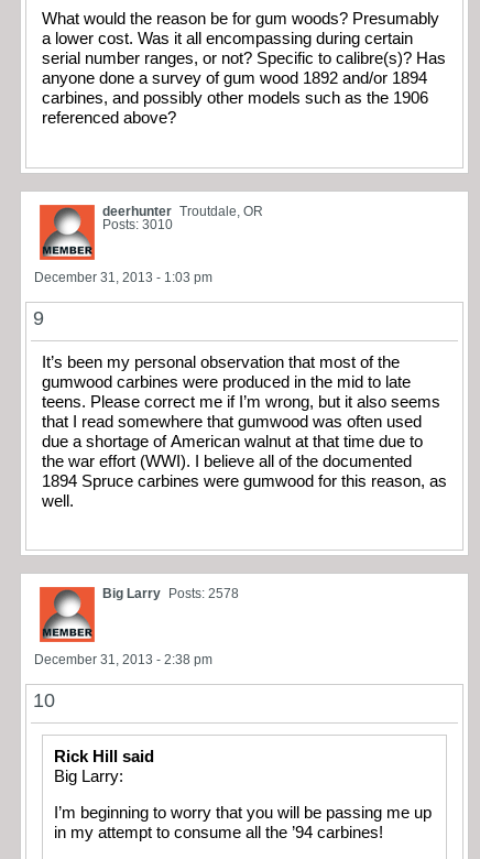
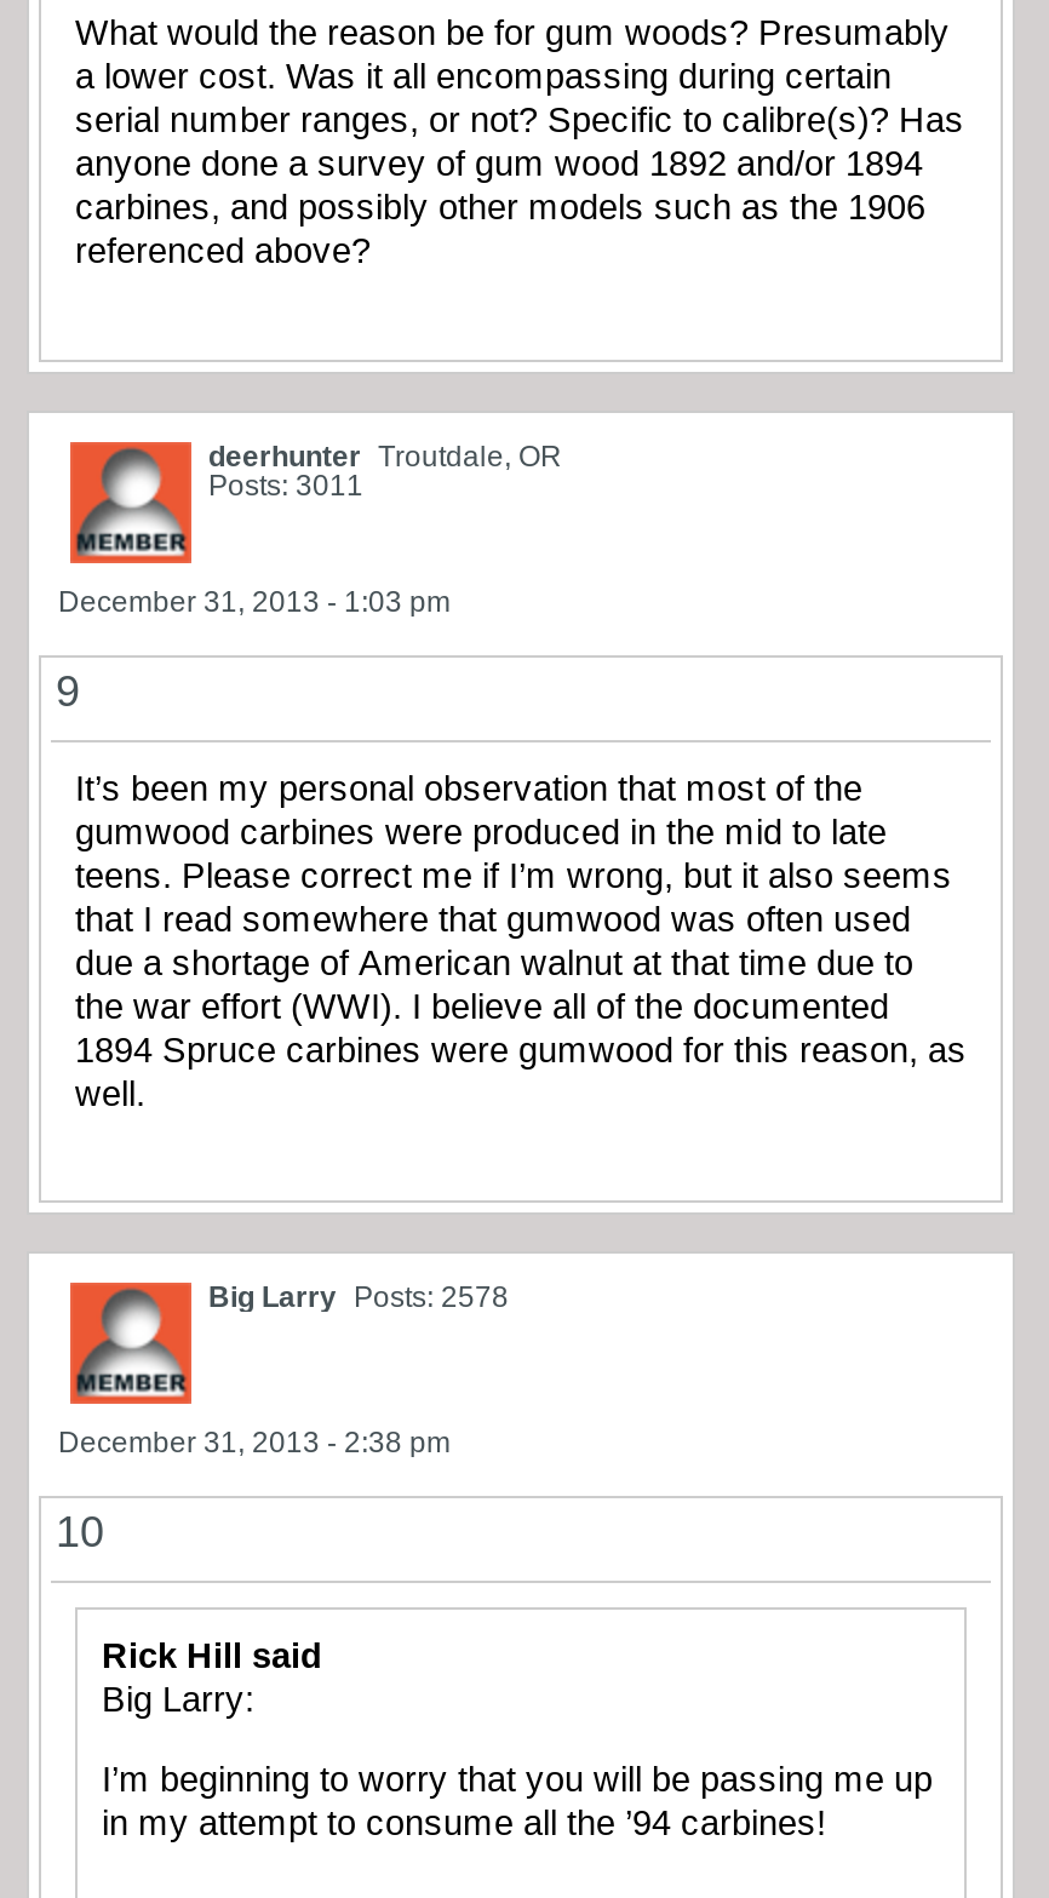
[102,217,173,232] Posts: 3010 -> [208,468,363,502] Posts: 3011

